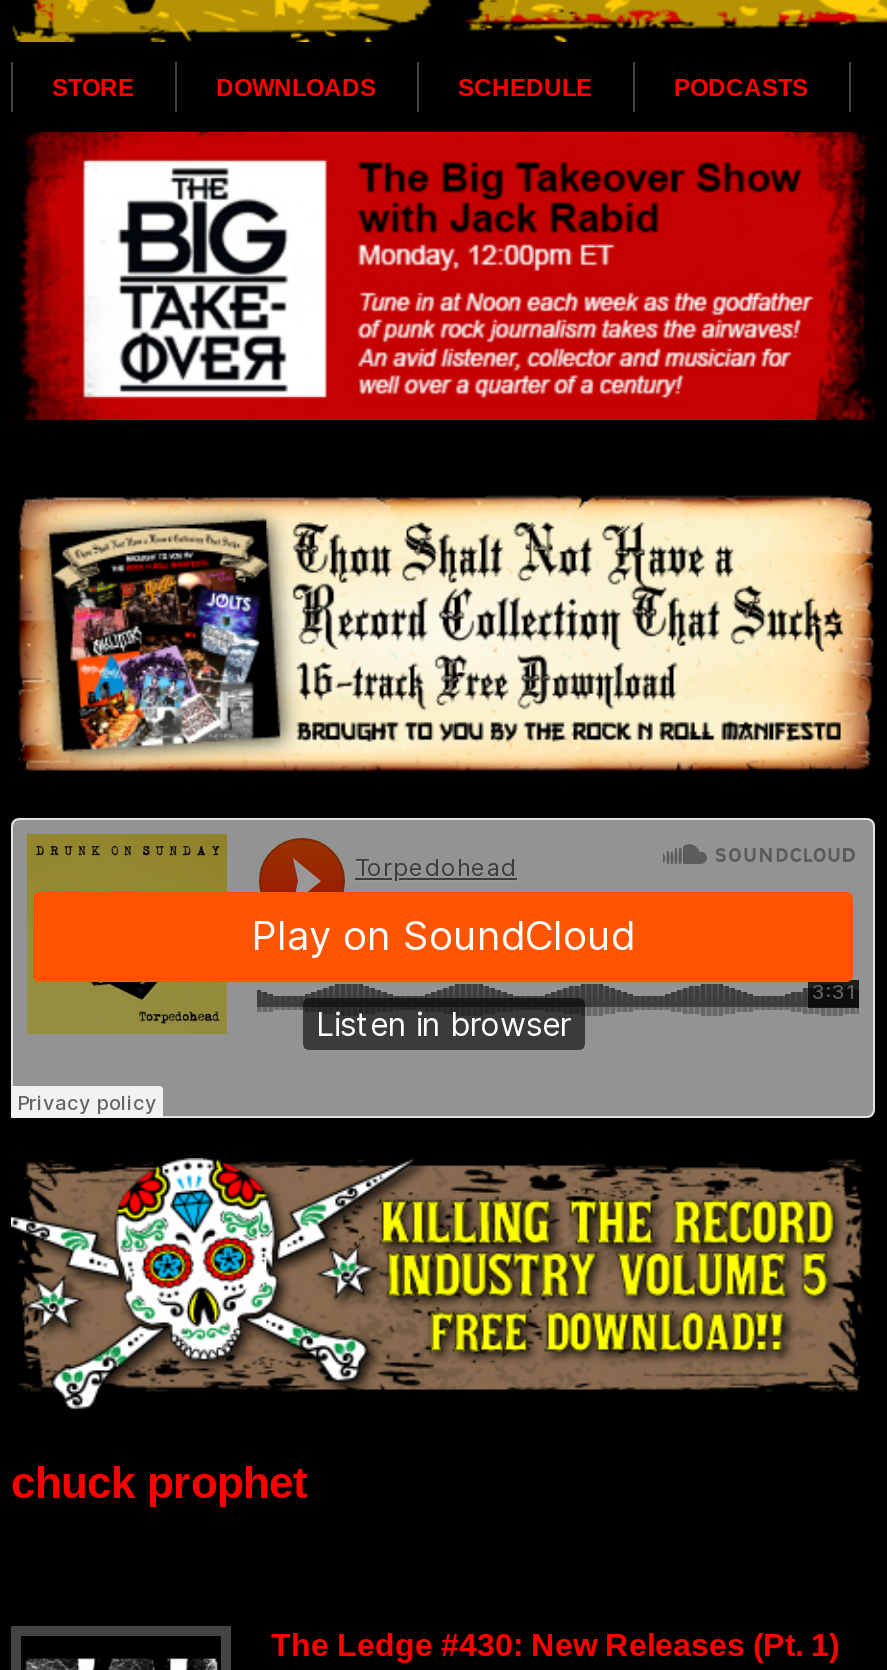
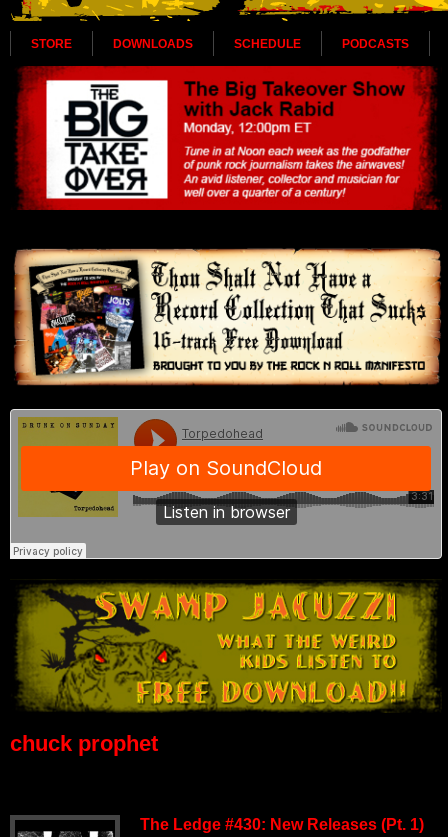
[9,1156,861,1418] [image] -> [11,581,437,712] [image]

